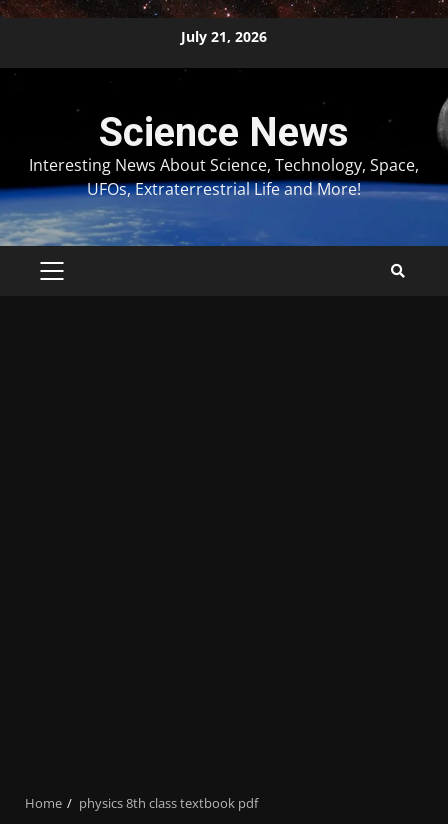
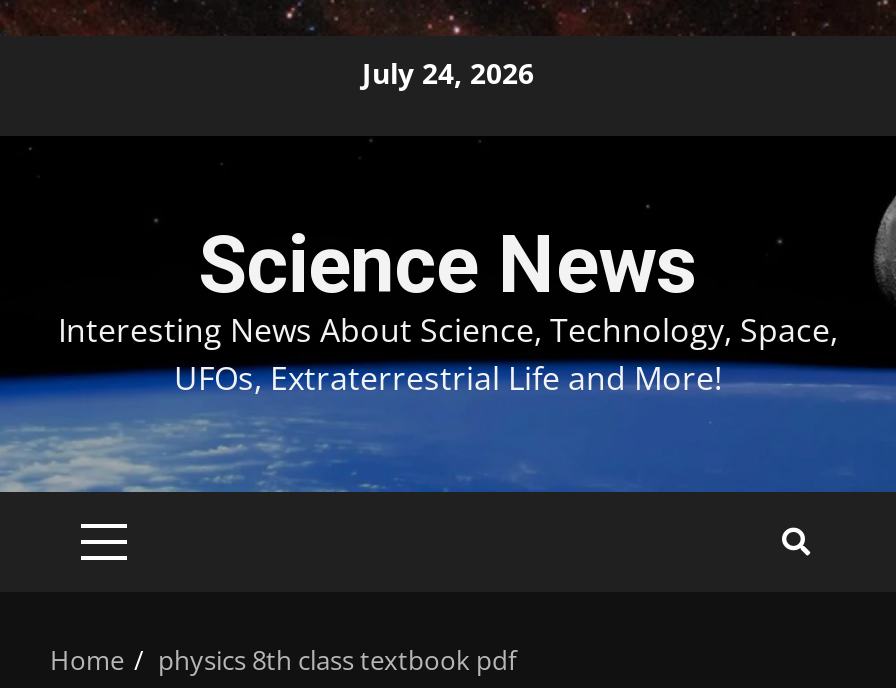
[181,26,267,45] July 21, 2026 -> [362,53,534,91] July 24, 2026

